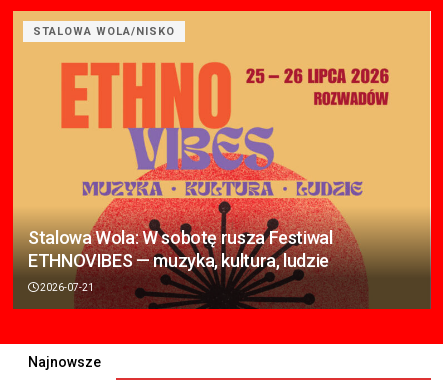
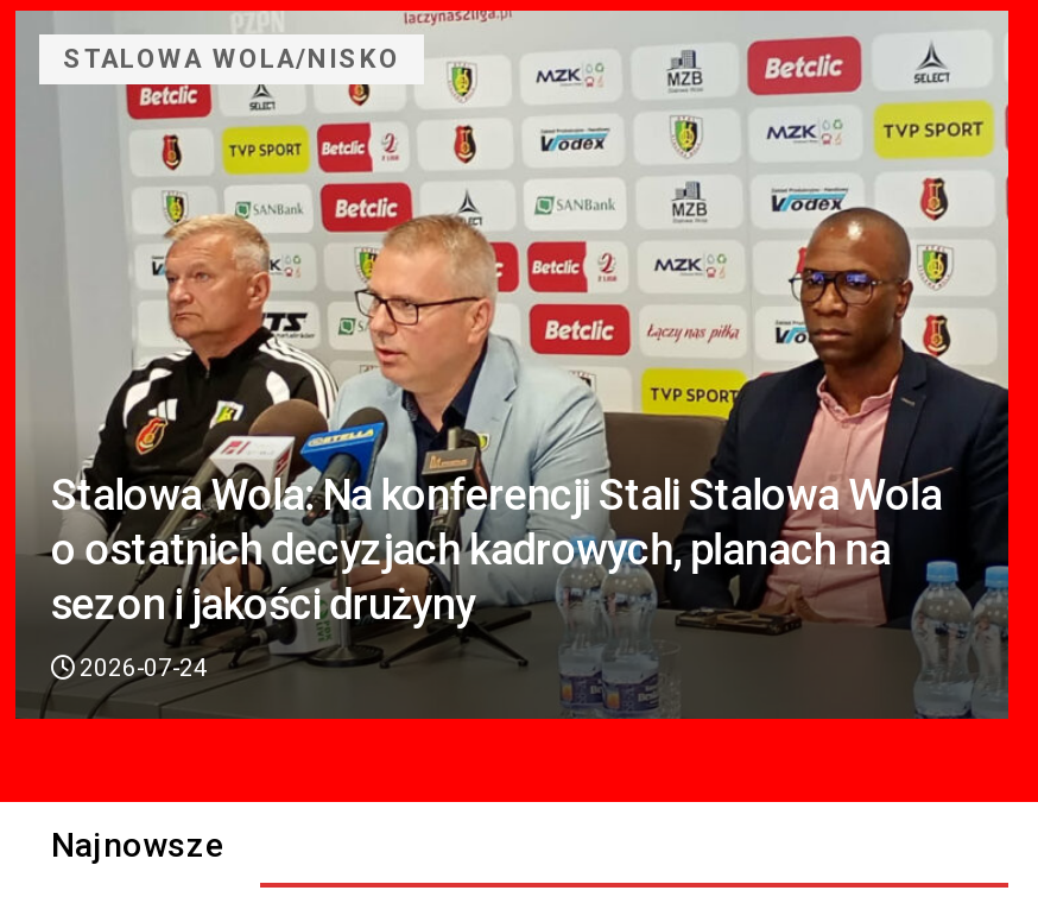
[13,11,432,309] [image] | Stalowa Wola: W sobotę rusza Festiwal | ETHNOVIBES — muzyka, kultura, ludzie -> [15,11,1011,719] [image] | Stalowa Wola: Na konferencji Stali Stalowa Wola | o ostatnich decyzjach kadrowych, planach na | sezon i jakości drużyny
[38,282,94,293] 2026-07-21 -> [75,656,208,682] 2026-07-24

